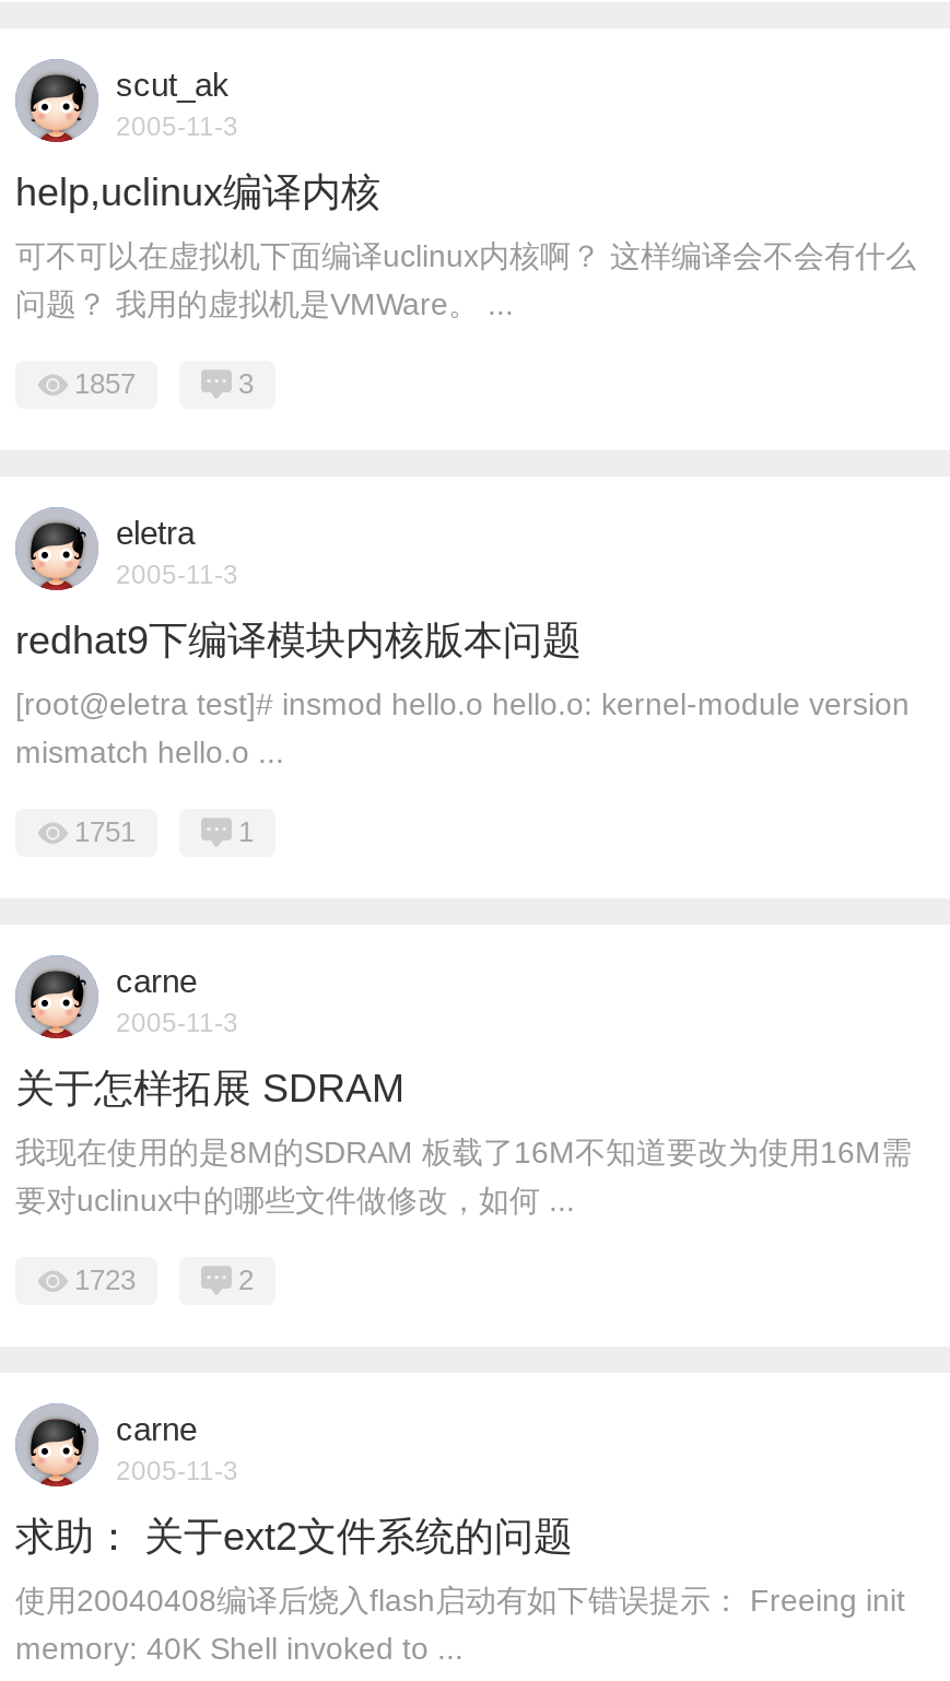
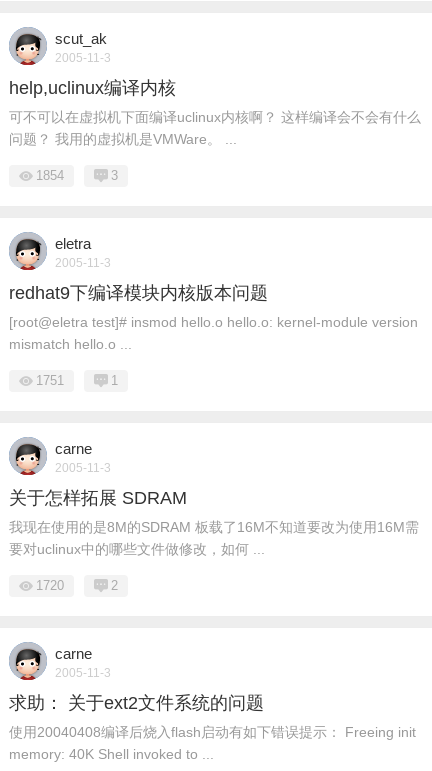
[74,367,136,400] 1857 -> [36,168,64,183] 1854
[74,1263,136,1296] 1723 -> [36,578,64,593] 1720

